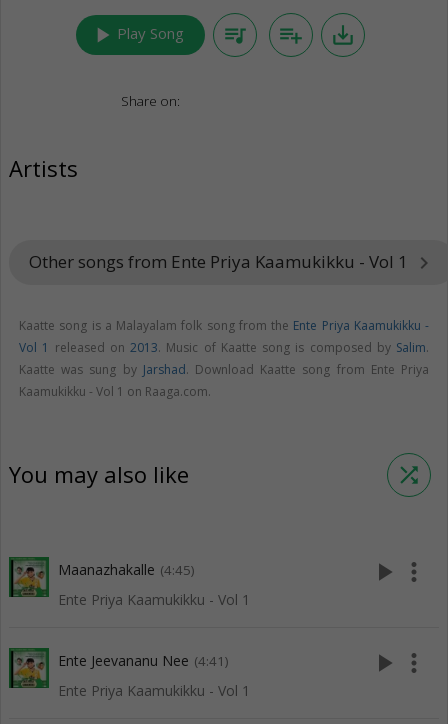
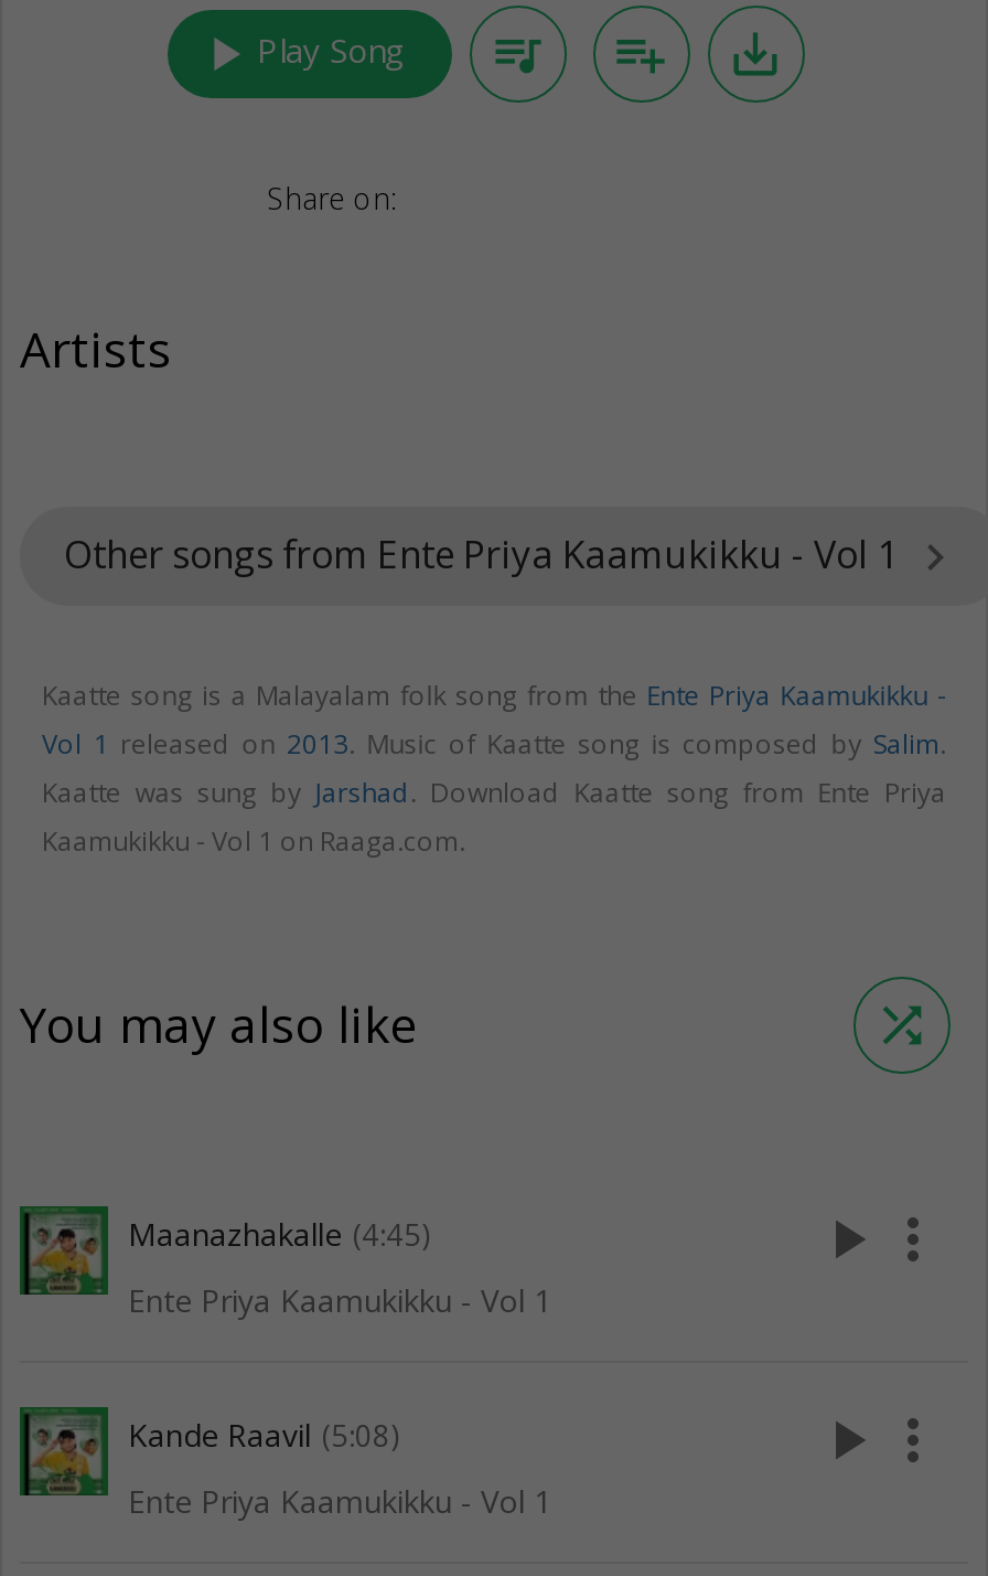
[58,651,229,670] Ente Jeevananu Nee (4:41) -> [128,1415,399,1457] Kande Raavil (5:08)

